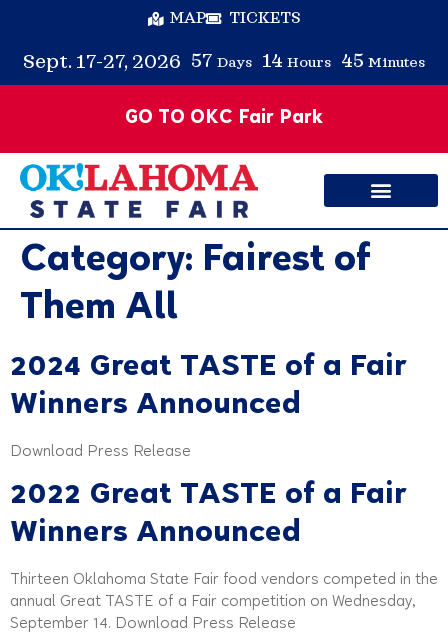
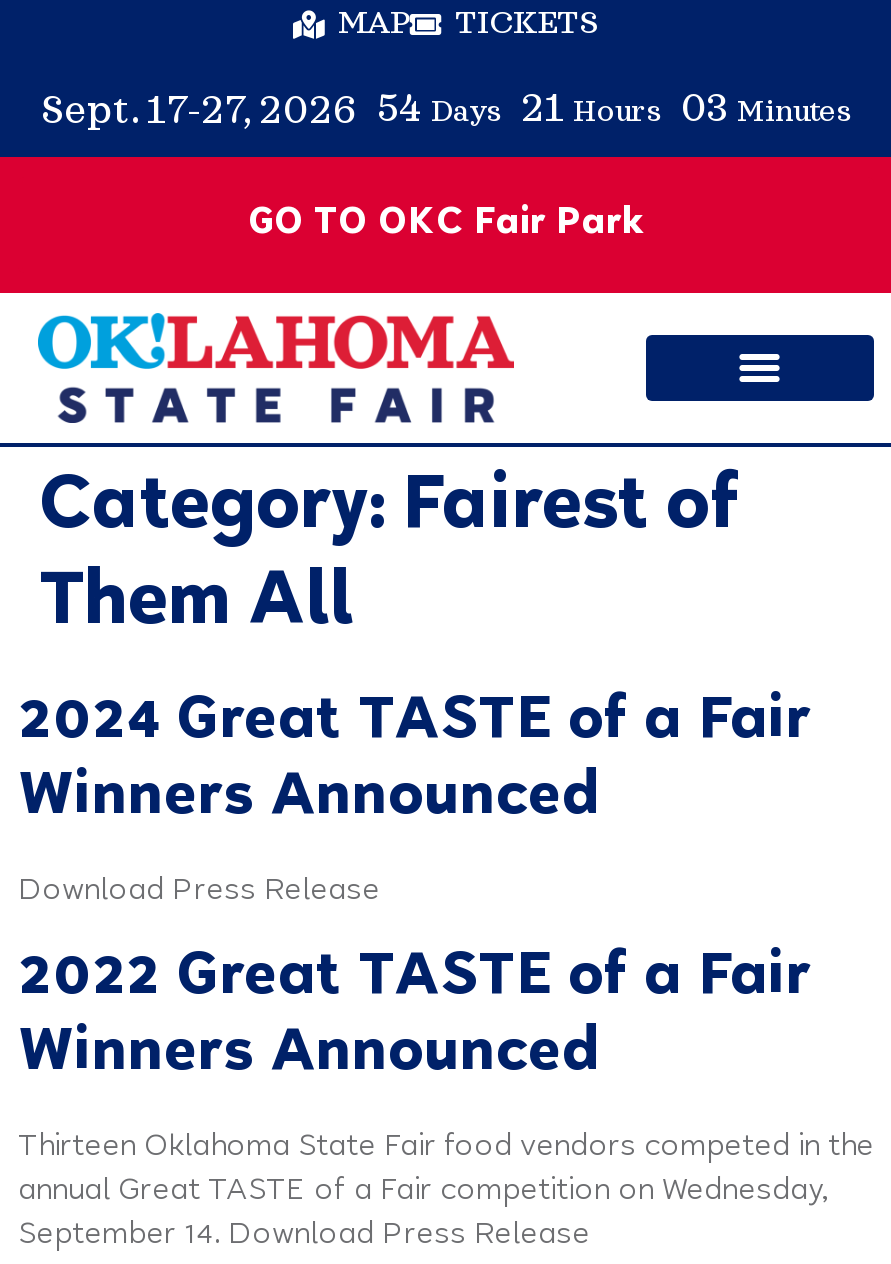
[23,52,425,71] Sept. 17-27, 2026 57 Days 14 Hours 45 Minutes -> [41,91,851,129] Sept. 17-27, 2026 54 Days 21 Hours 03 Minutes

